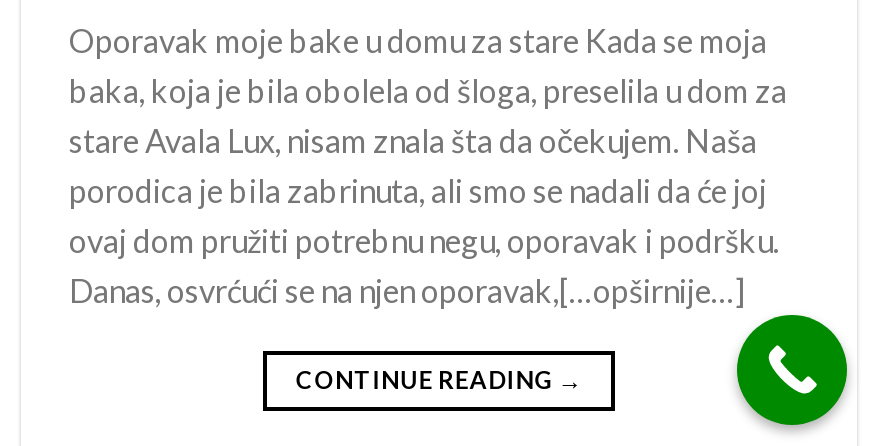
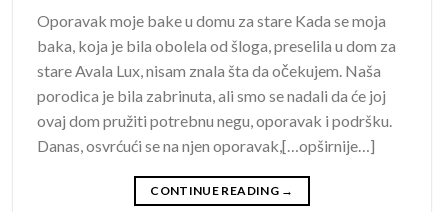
[733,312,851,432] [image] -> none

